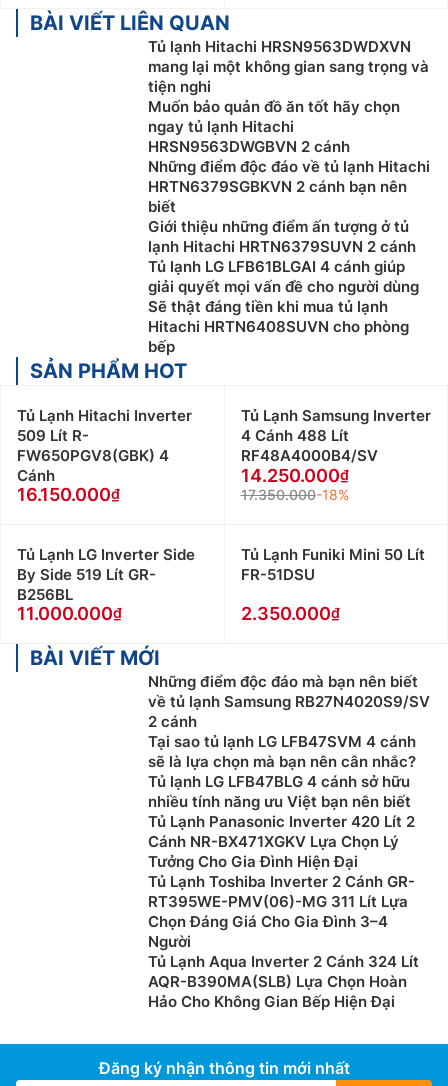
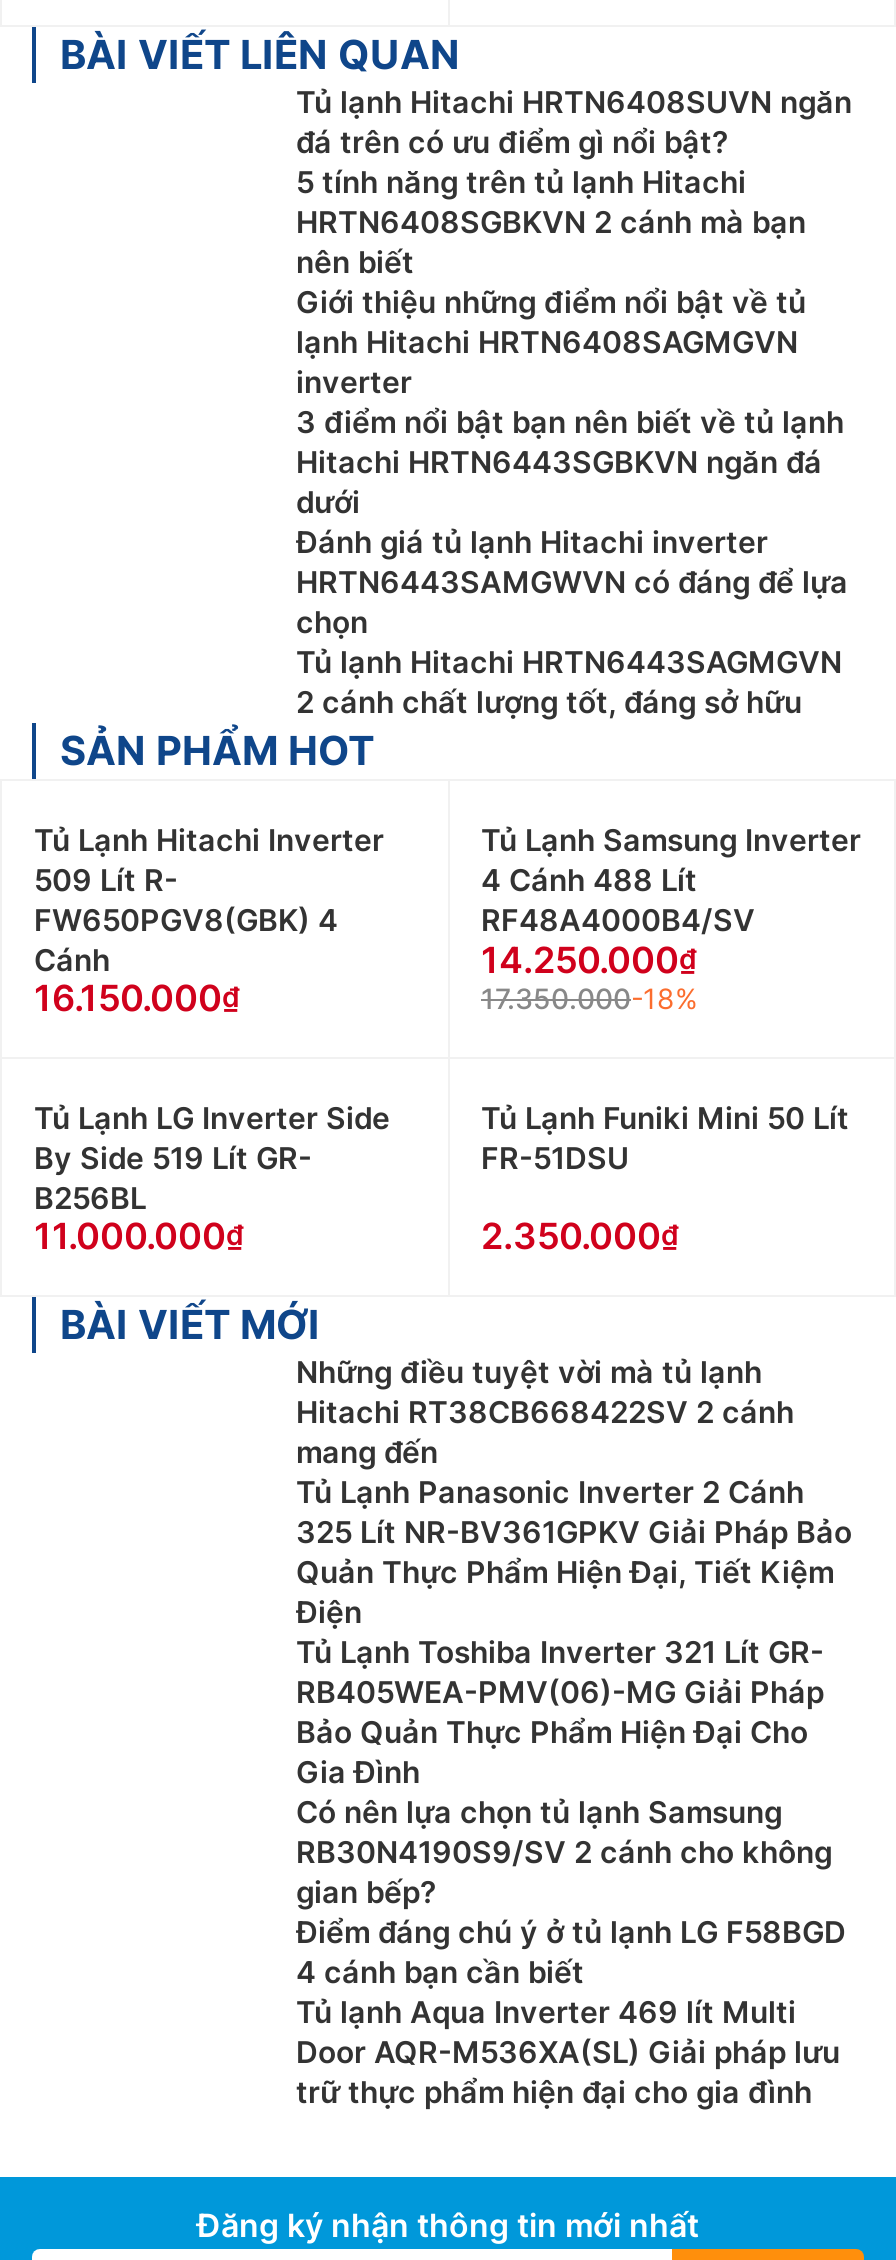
[148,37,430,356] Tủ lạnh Hitachi HRSN9563DWDXVN | mang lại một không gian sang trọng và | tiện nghi | Muốn bảo quản đồ ăn tốt hãy chọn | ngay tủ lạnh Hitachi | HRSN9563DWGBVN 2 cánh | Những điểm độc đáo về tủ lạnh Hitachi | HRTN6379SGBKVN 2 cánh bạn nên | biết | Giới thiệu những điểm ấn tượng ở tủ | lạnh Hitachi HRTN6379SUVN 2 cánh | Tủ lạnh LG LFB61BLGAI 4 cánh giúp | giải quyết mọi vấn đề cho người dùng | Sẽ thật đáng tiền khi mua tủ lạnh | Hitachi HRTN6408SUVN cho phòng | bếp -> [296,83,852,721] Tủ lạnh Hitachi HRTN6408SUVN ngăn | đá trên có ưu điểm gì nổi bật? | 5 tính năng trên tủ lạnh Hitachi | HRTN6408SGBKVN 2 cánh mà bạn | nên biết | Giới thiệu những điểm nổi bật về tủ | lạnh Hitachi HRTN6408SAGMGVN | inverter | 3 điểm nổi bật bạn nên biết về tủ lạnh | Hitachi HRTN6443SGBKVN ngăn đá | dưới | Đánh giá tủ lạnh Hitachi inverter | HRTN6443SAMGWVN có đáng để lựa | chọn | Tủ lạnh Hitachi HRTN6443SAGMGVN | 2 cánh chất lượng tốt, đáng sở hữu
[148,672,430,1011] Những điểm độc đáo mà bạn nên biết | về tủ lạnh Samsung RB27N4020S9/SV | 2 cánh | Tại sao tủ lạnh LG LFB47SVM 4 cánh | sẽ là lựa chọn mà bạn nên cân nhắc? | Tủ lạnh LG LFB47BLG 4 cánh sở hữu | nhiều tính năng ưu Việt bạn nên biết | Tủ Lạnh Panasonic Inverter 420 Lít 2 | Cánh NR-BX471XGKV Lựa Chọn Lý | Tưởng Cho Gia Đình Hiện Đại | Tủ Lạnh Toshiba Inverter 2 Cánh GR- | RT395WE-PMV(06)-MG 311 Lít Lựa | Chọn Đáng Giá Cho Gia Đình 3–4 | Người | Tủ Lạnh Aqua Inverter 2 Cánh 324 Lít | AQR-B390MA(SLB) Lựa Chọn Hoàn | Hảo Cho Không Gian Bếp Hiện Đại -> [296,1353,852,2111] Những điều tuyệt vời mà tủ lạnh | Hitachi RT38CB668422SV 2 cánh | mang đến | Tủ Lạnh Panasonic Inverter 2 Cánh | 325 Lít NR-BV361GPKV Giải Pháp Bảo | Quản Thực Phẩm Hiện Đại, Tiết Kiệm | Điện | Tủ Lạnh Toshiba Inverter 321 Lít GR- | RB405WEA-PMV(06)-MG Giải Pháp | Bảo Quản Thực Phẩm Hiện Đại Cho | Gia Đình | Có nên lựa chọn tủ lạnh Samsung | RB30N4190S9/SV 2 cánh cho không | gian bếp? | Điểm đáng chú ý ở tủ lạnh LG F58BGD | 4 cánh bạn cần biết | Tủ lạnh Aqua Inverter 469 lít Multi | Door AQR-M536XA(SL) Giải pháp lưu | trữ thực phẩm hiện đại cho gia đình

